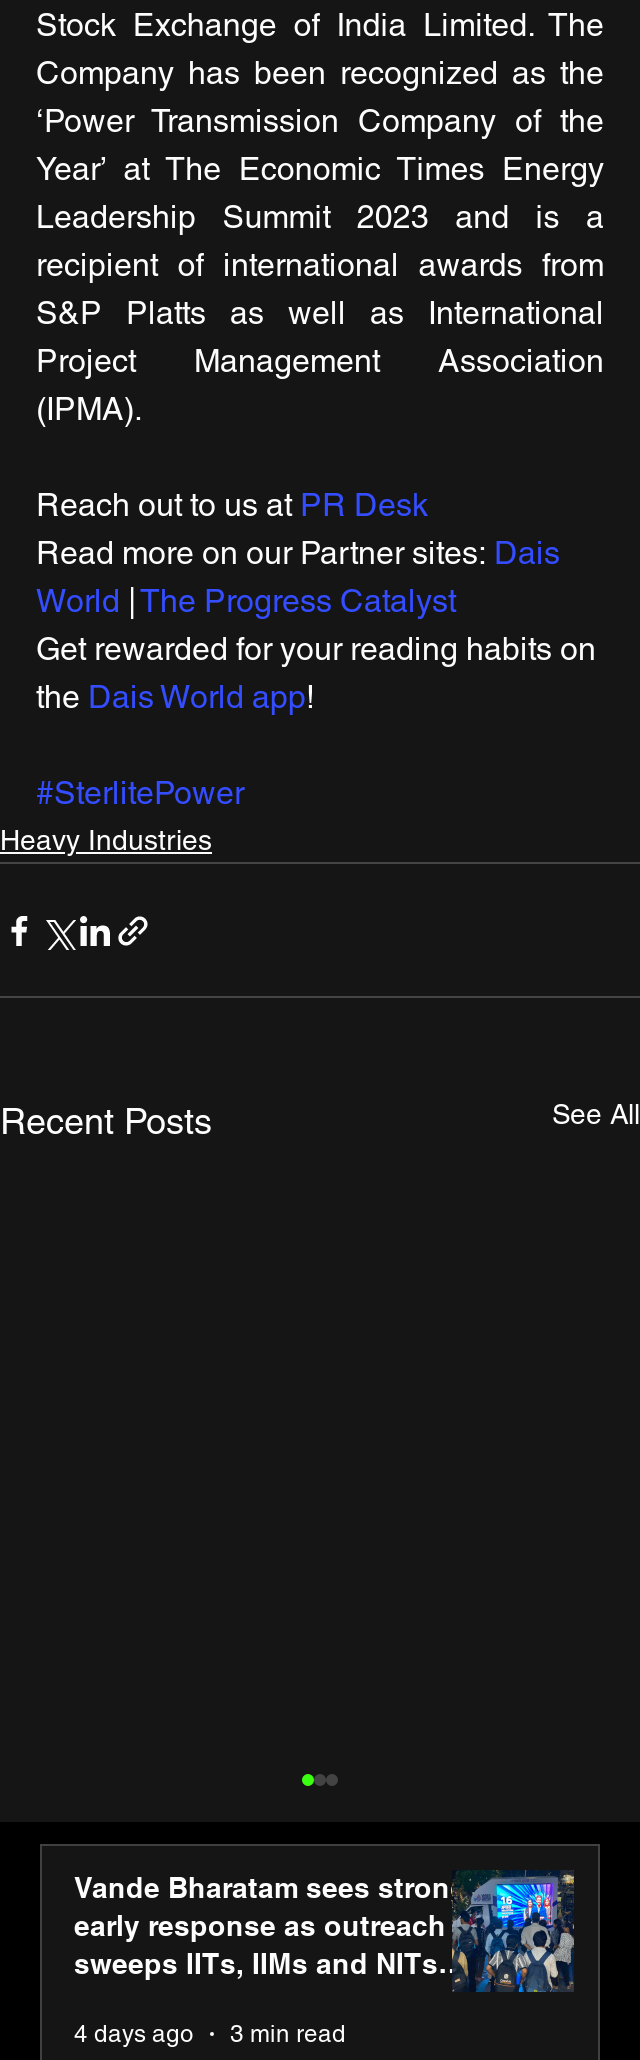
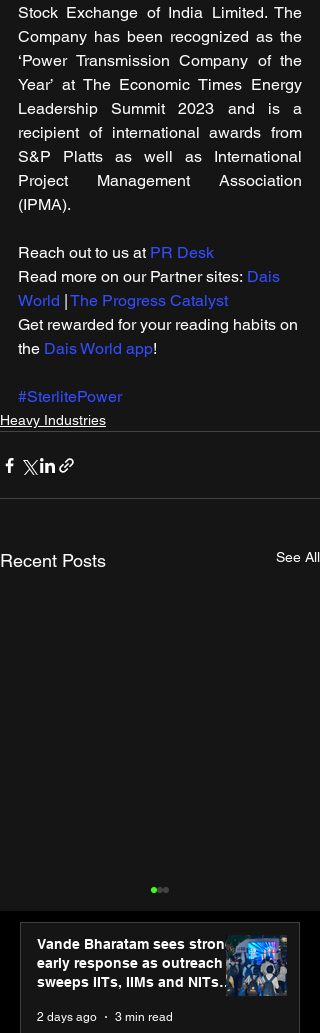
[74,2019,346,2047] 4 days ago 3 min read -> [37,1010,173,1024] 2 days ago 3 min read

